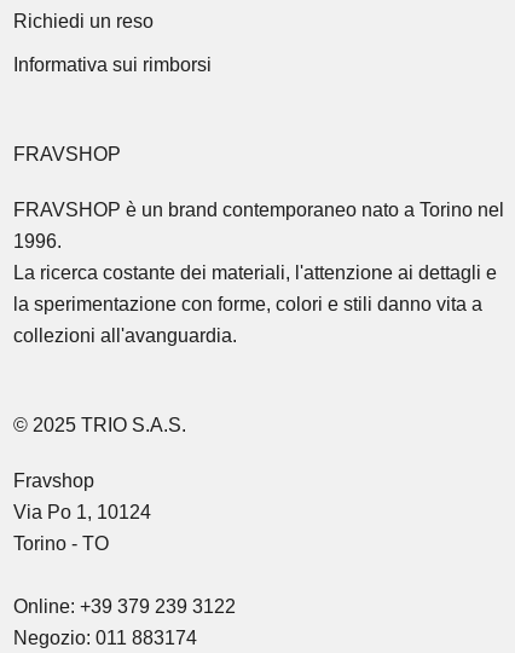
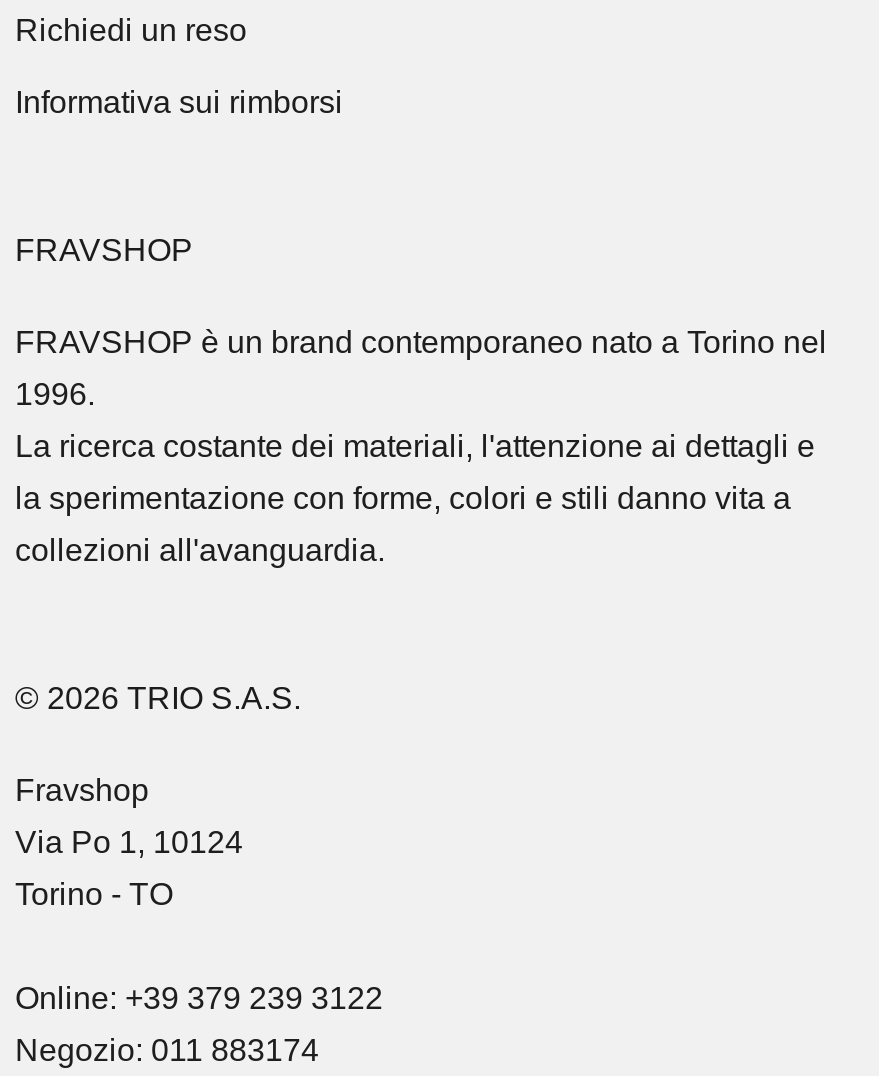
[13,414,186,435] © 2025 TRIO S.A.S. -> [15,681,301,715] © 2026 TRIO S.A.S.

